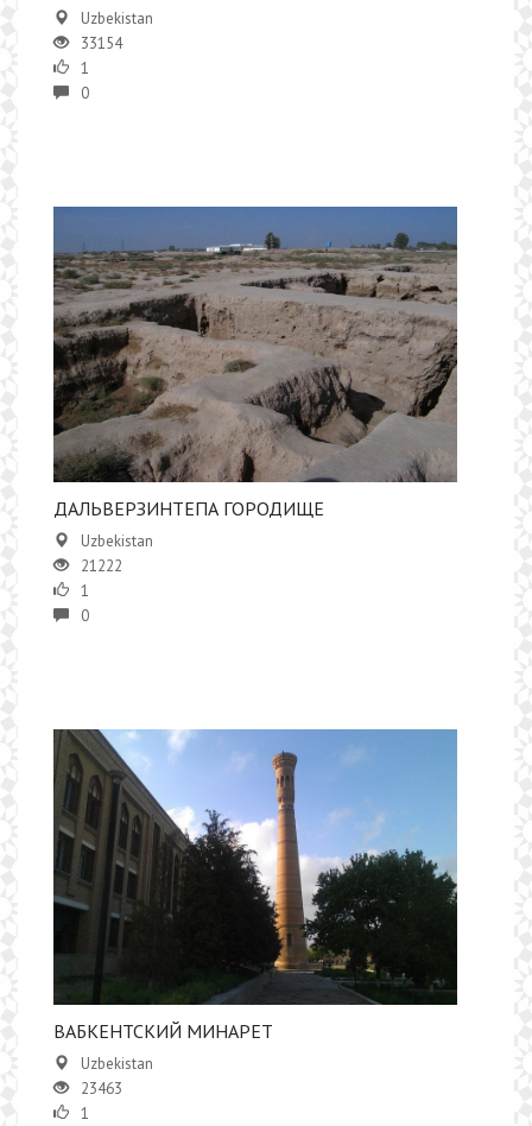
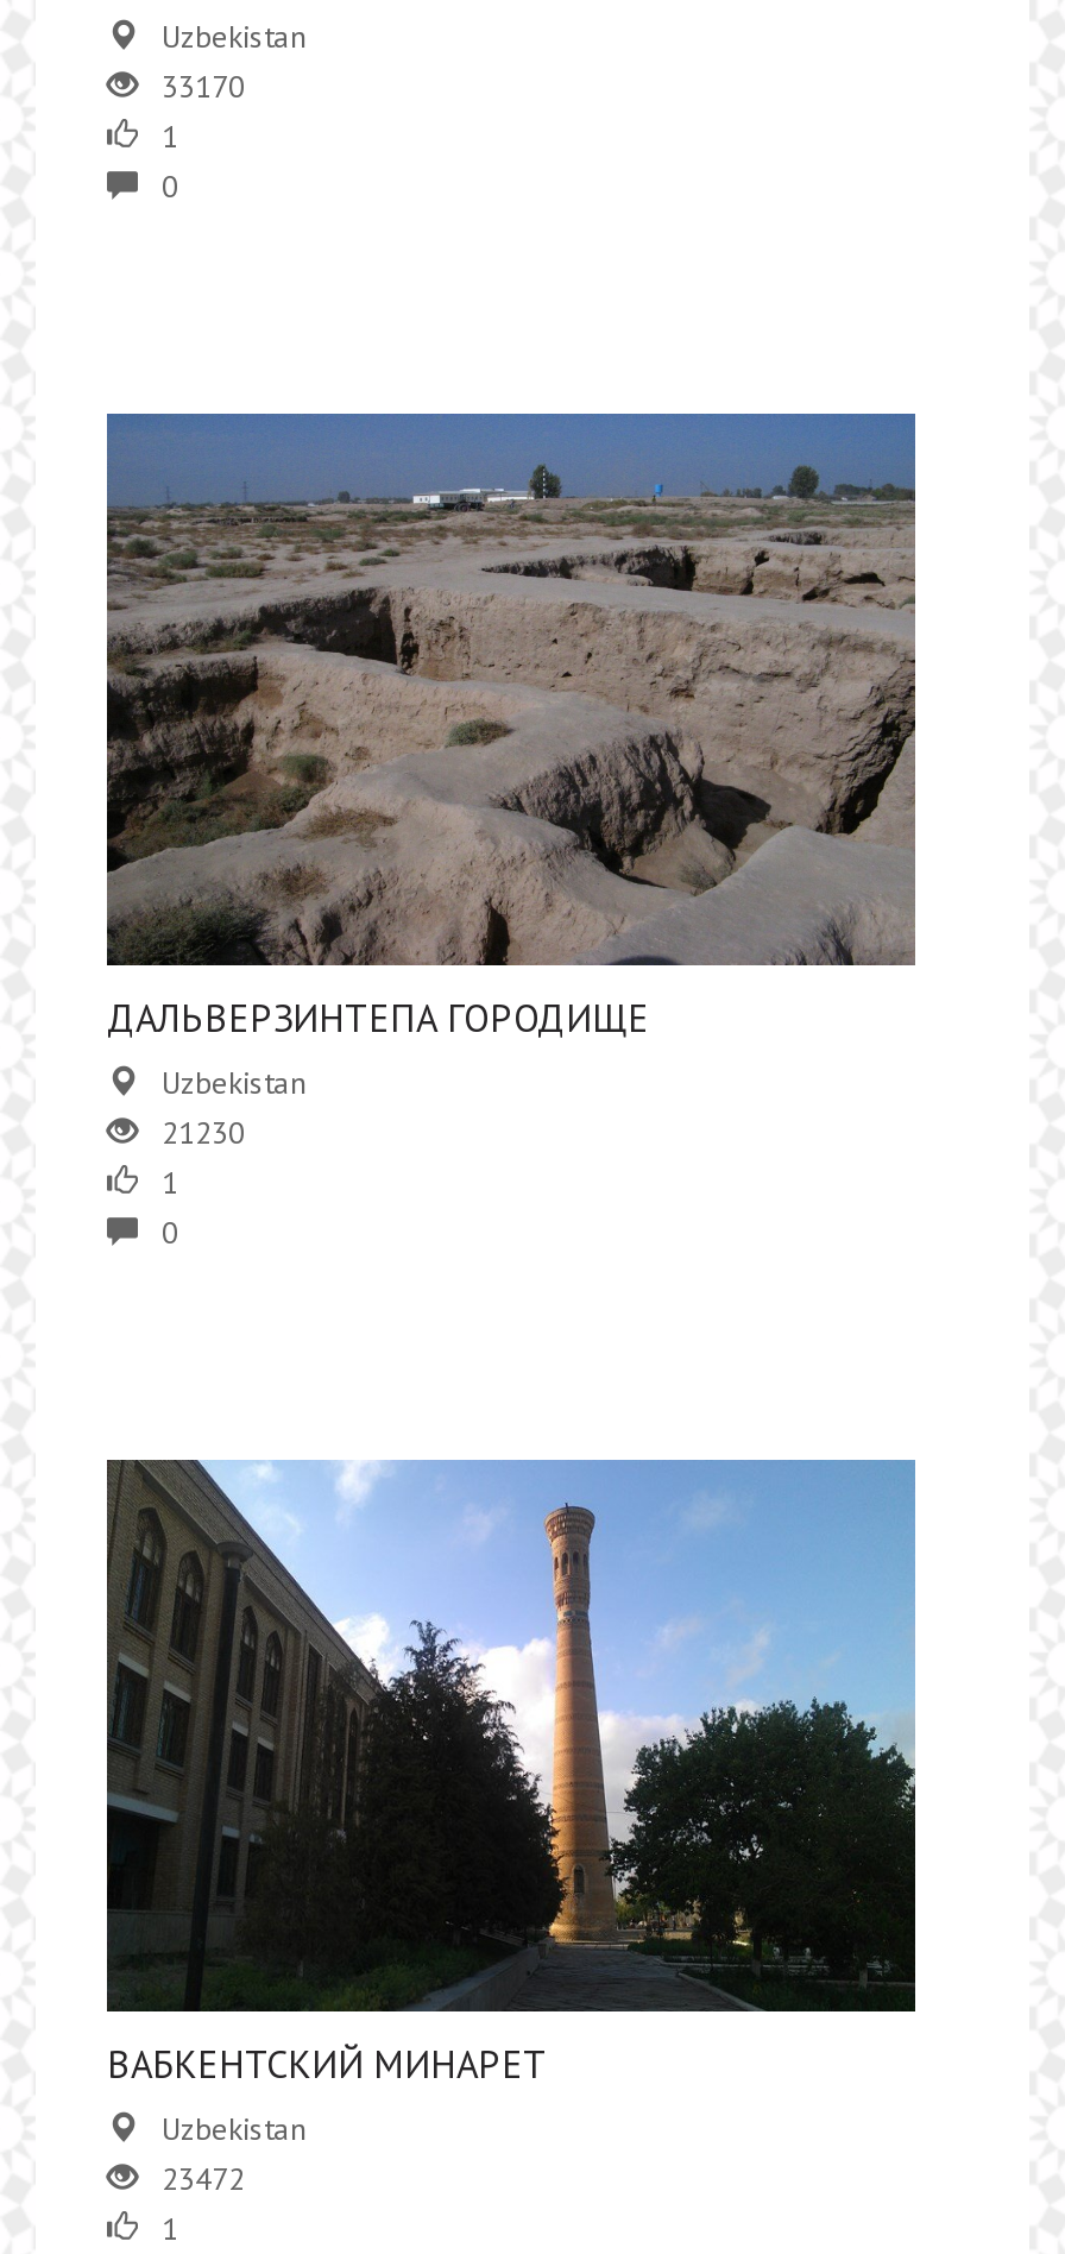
[81,33,122,53] 33154 -> [162,66,245,107] 33170
[81,556,122,576] 21222 -> [162,1112,245,1153] 21230
[81,1078,122,1098] 23463 -> [162,2158,245,2199] 23472

